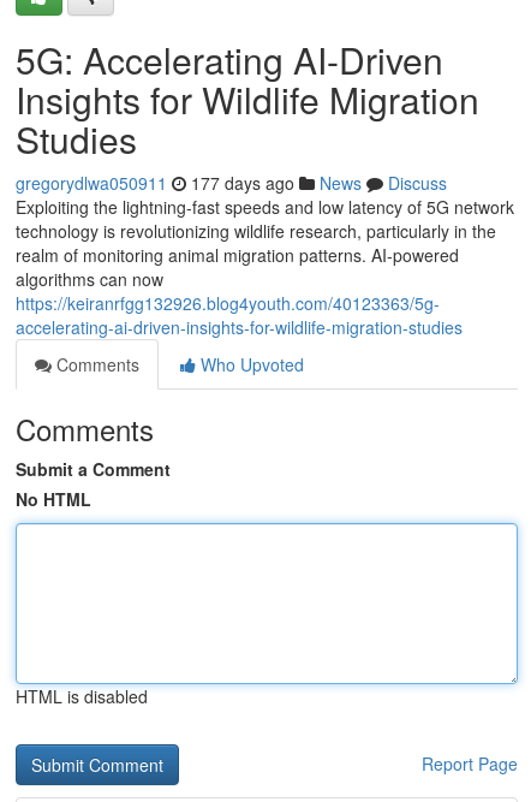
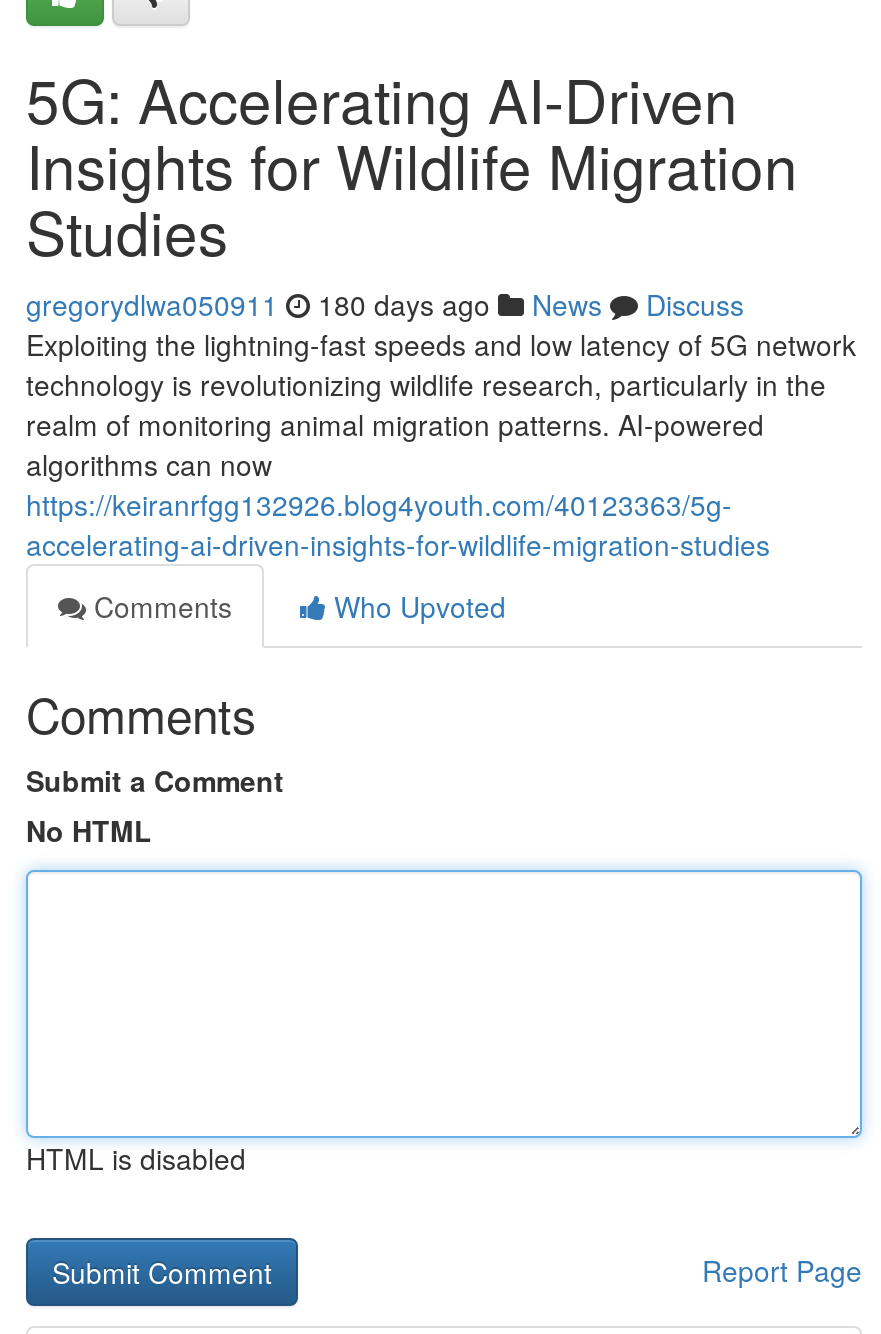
[16,171,447,195] gregorydlwa050911 177 days ago News Discuss -> [26,284,744,324] gregorydlwa050911 180 days ago News Discuss

